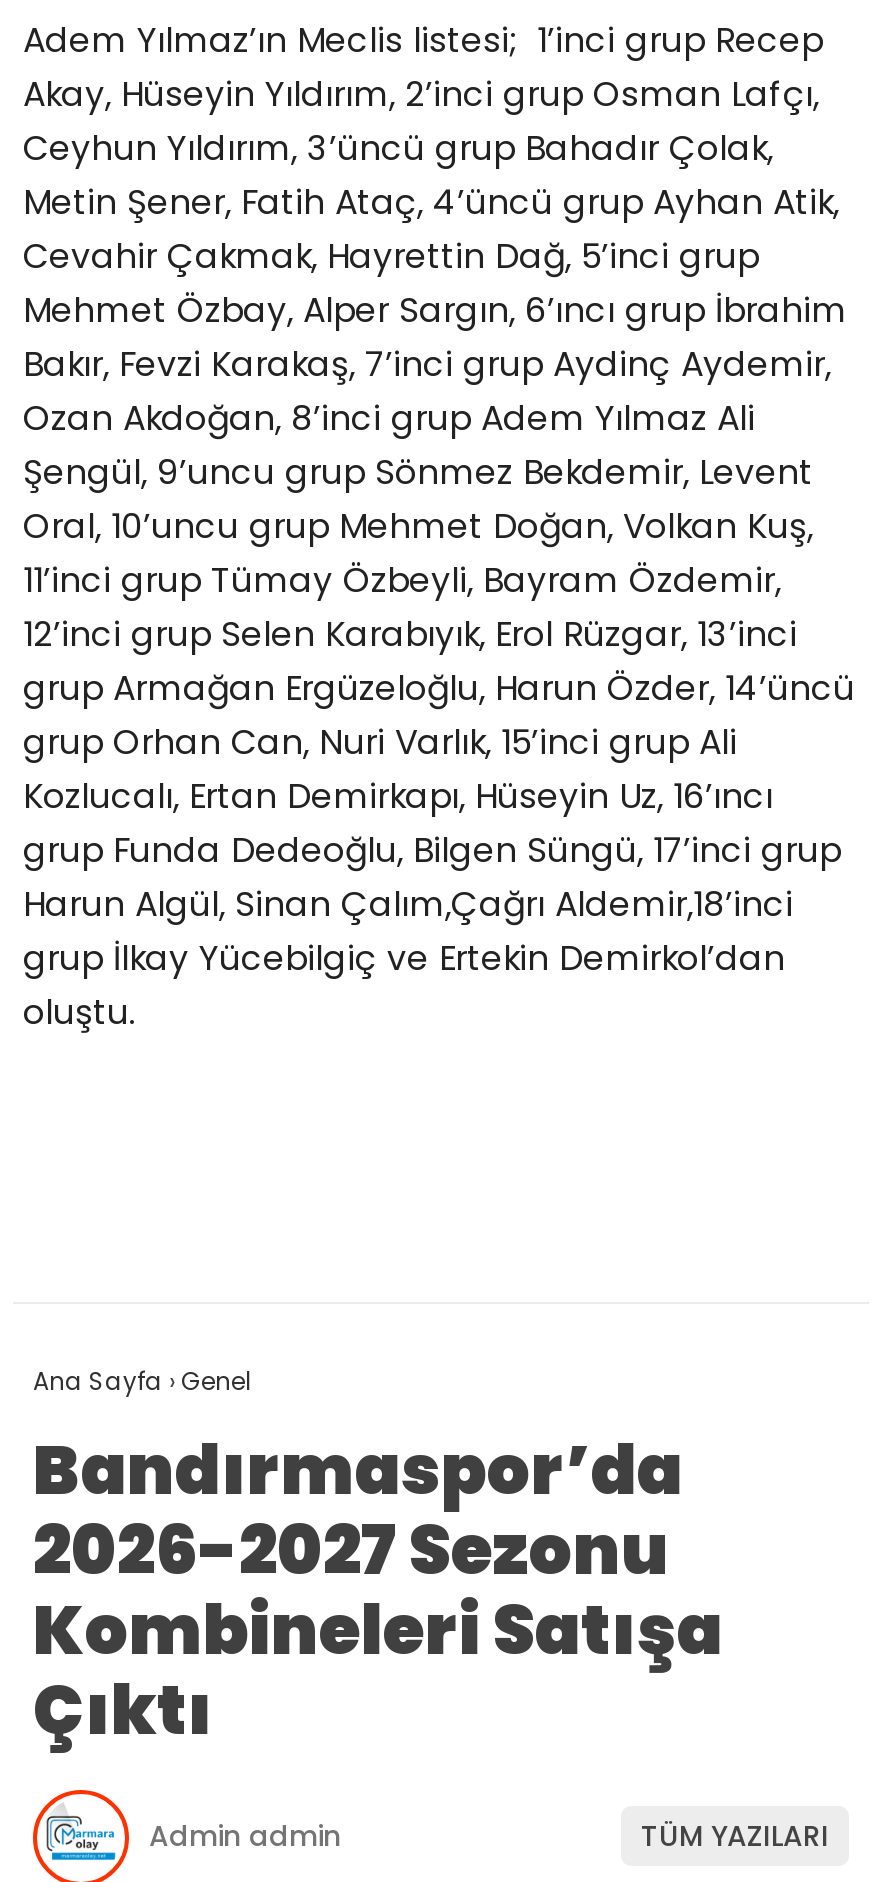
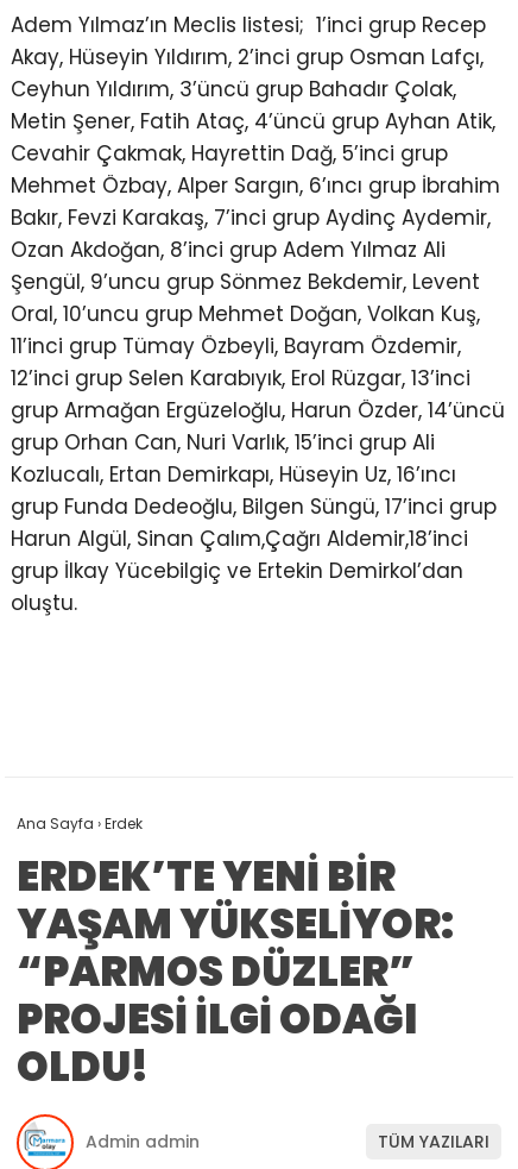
[33,1363,723,1757] Ana Sayfa › Genel | Bandırmaspor’da | 2026-2027 Sezonu | Kombineleri Satışa | Çıktı -> [17,813,454,1095] Ana Sayfa › Erdek | ERDEK’TE YENİ BİR | YAŞAM YÜKSELİYOR: | “PARMOS DÜZLER” | PROJESİ İLGİ ODAĞI | OLDU!

